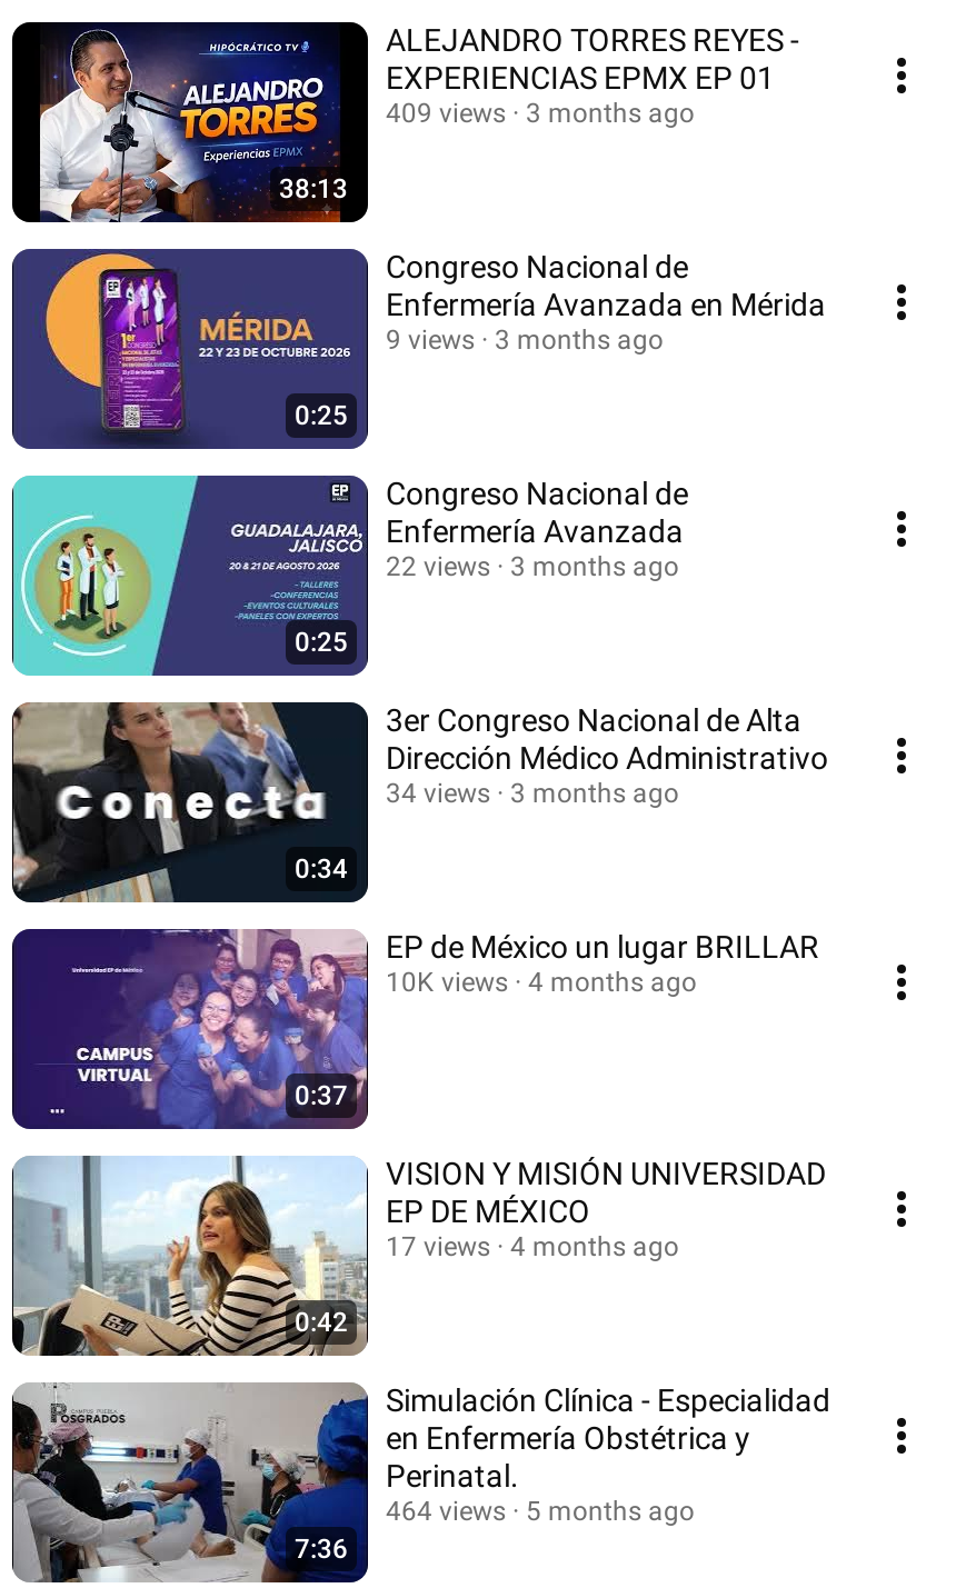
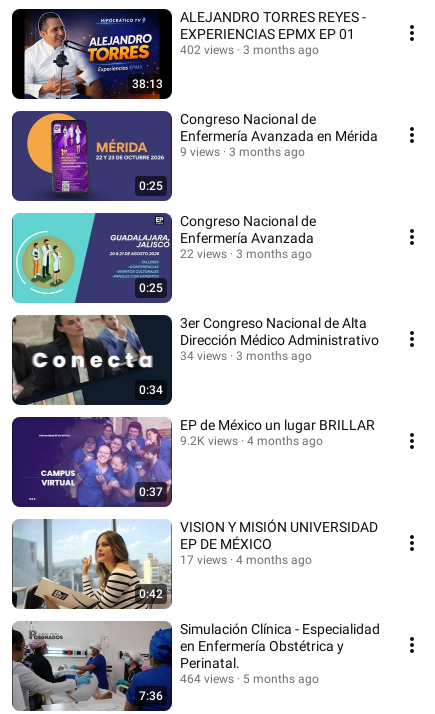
[386,98,695,129] 409 views 3 months ago -> [180,43,319,57] 402 views 3 months ago
[386,967,697,998] 10K views 4 months ago -> [180,434,323,448] 9.2K views 4 months ago

